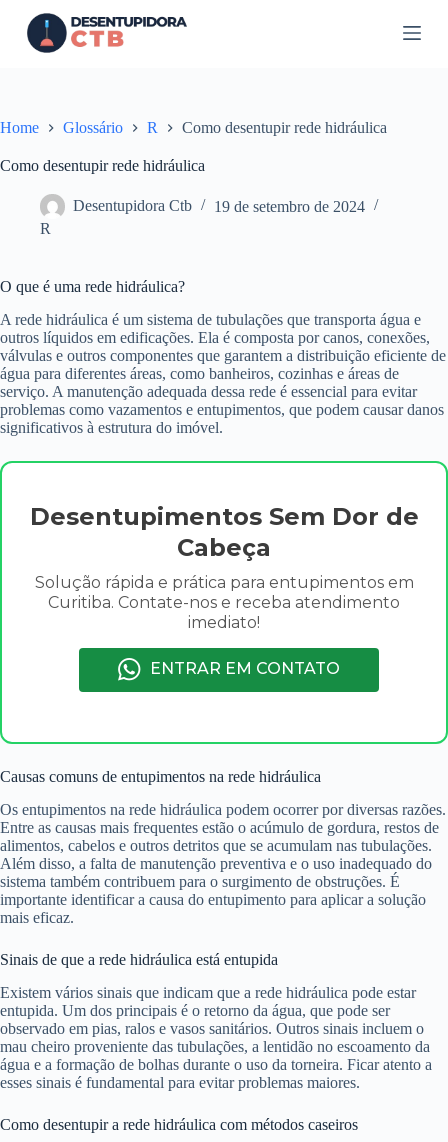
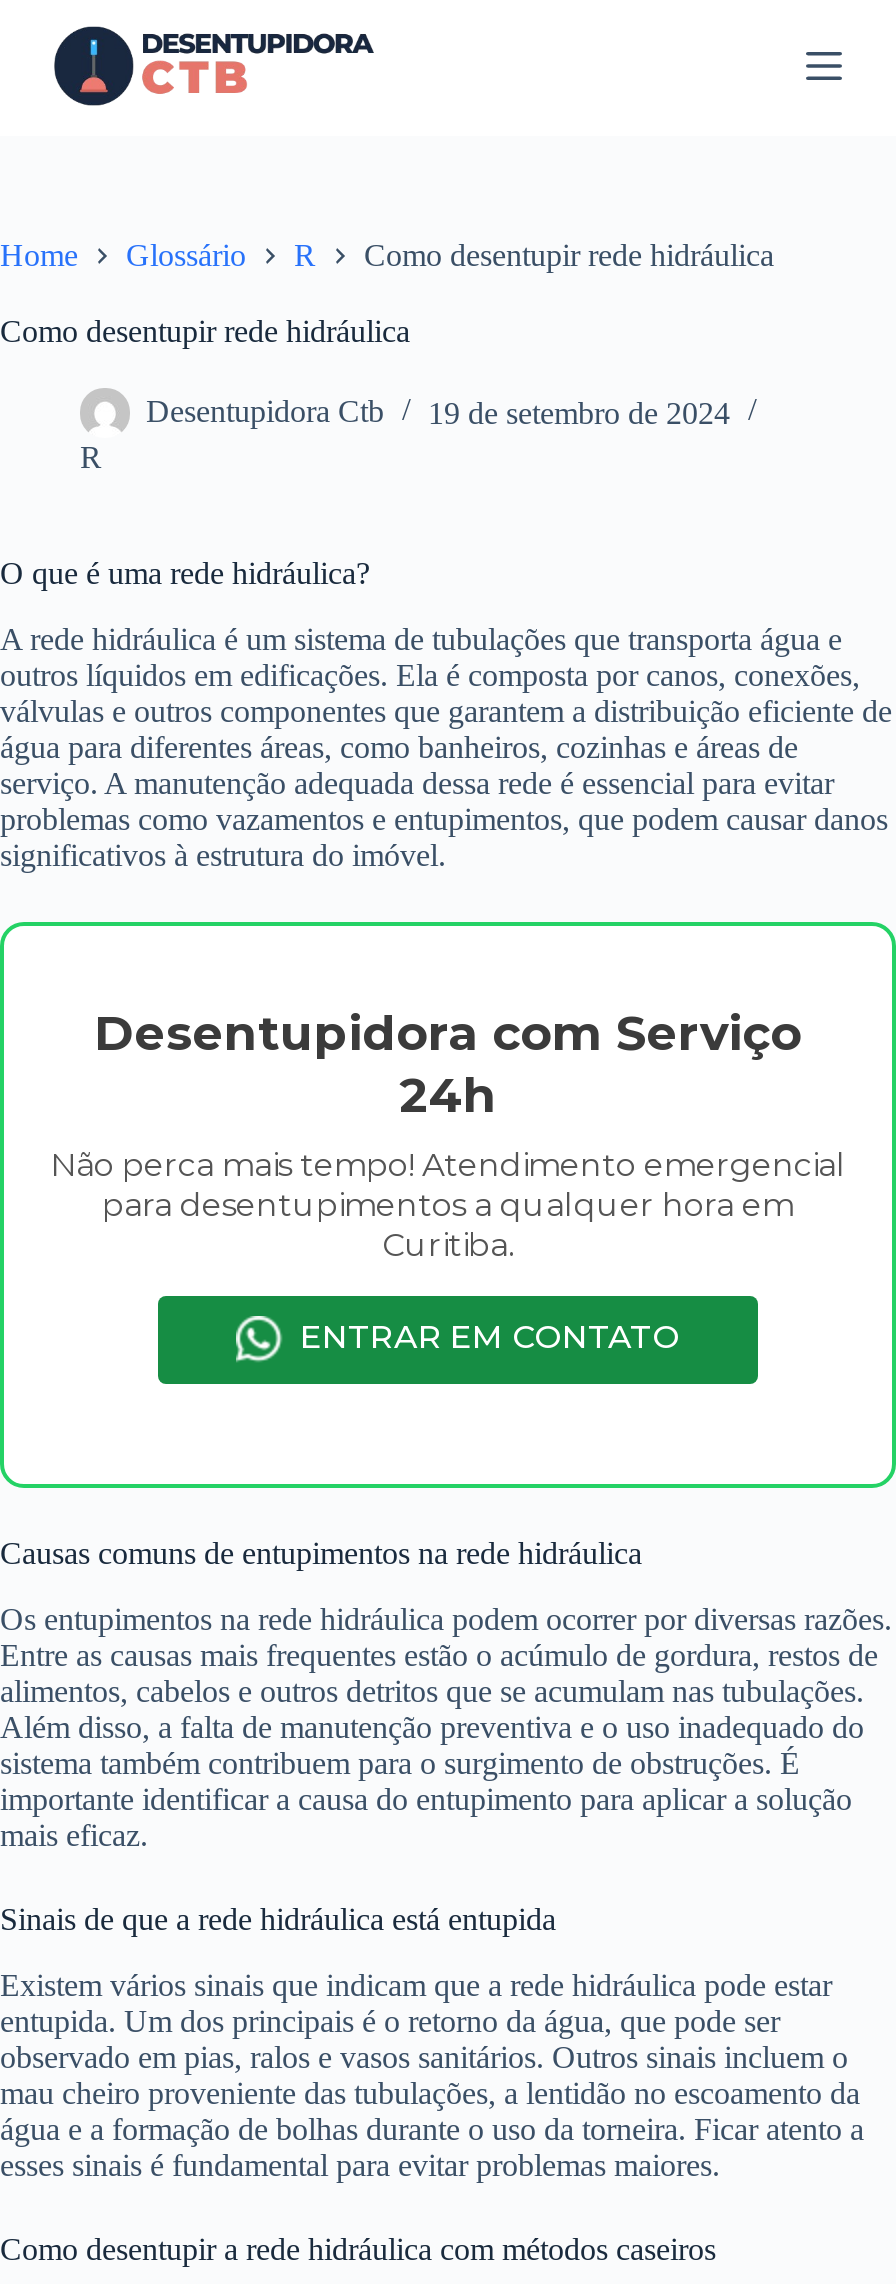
[29,501,418,631] Desentupimentos Sem Dor de | Cabeça | Solução rápida e prática para entupimentos em | Curitiba. Contate-nos e receba atendimento | imediato! -> [50,1003,846,1263] Desentupidora com Serviço | 24h | Não perca mais tempo! Atendimento emergencial | para desentupimentos a qualquer hora em | Curitiba.

